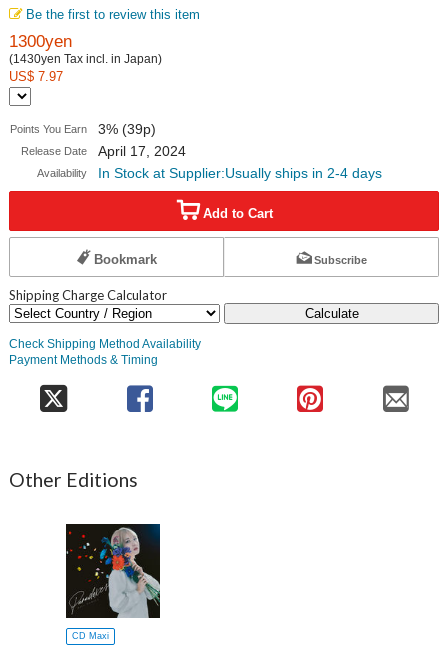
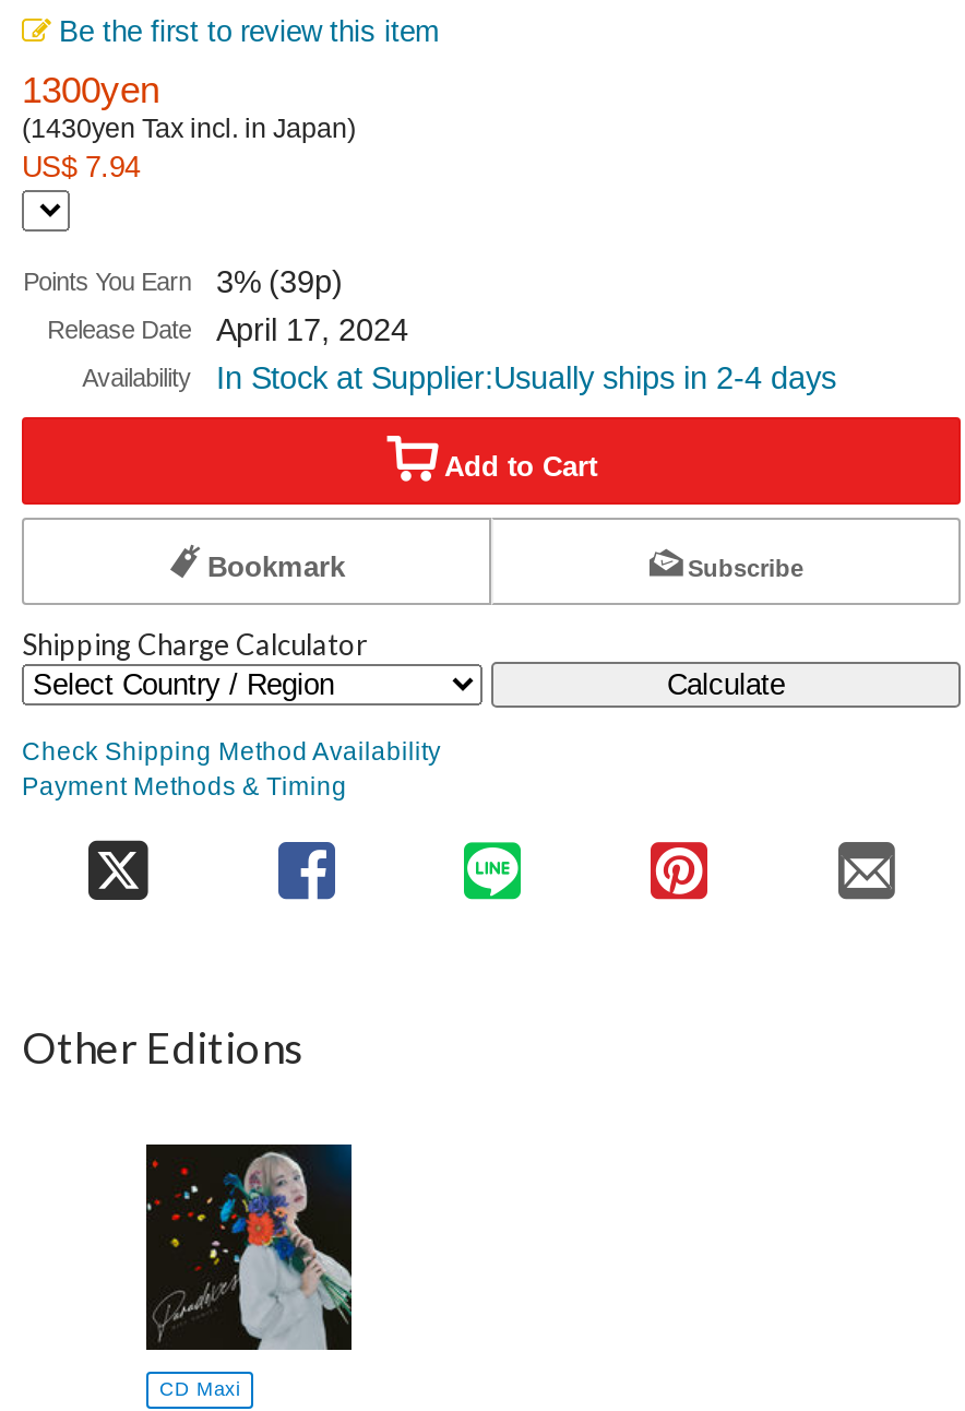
[9,68,63,83] US$ 7.97 -> [22,150,140,182] US$ 7.94

